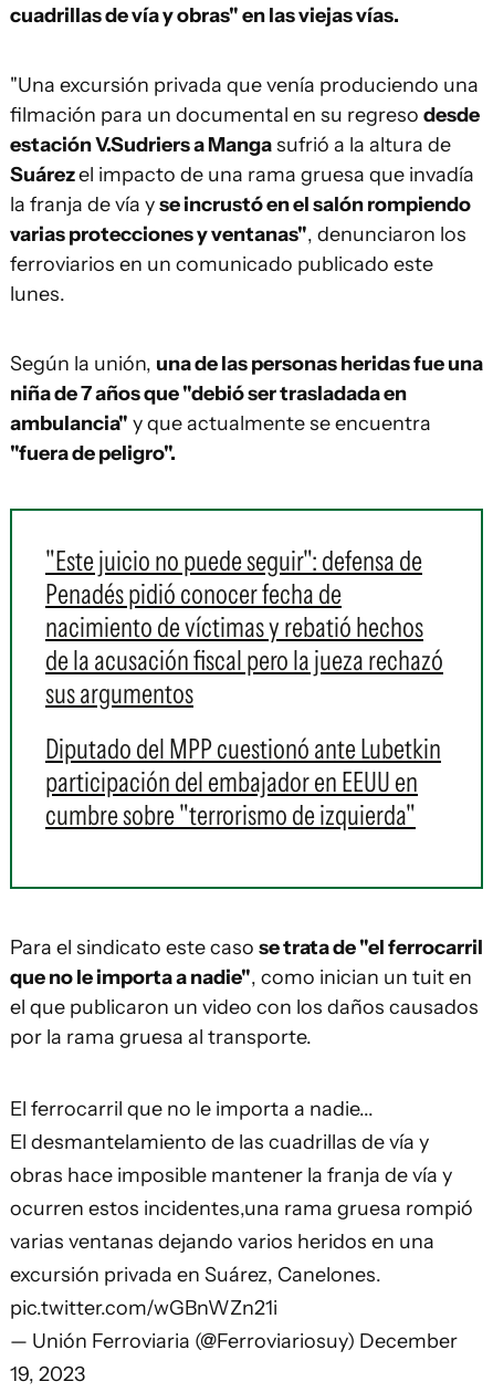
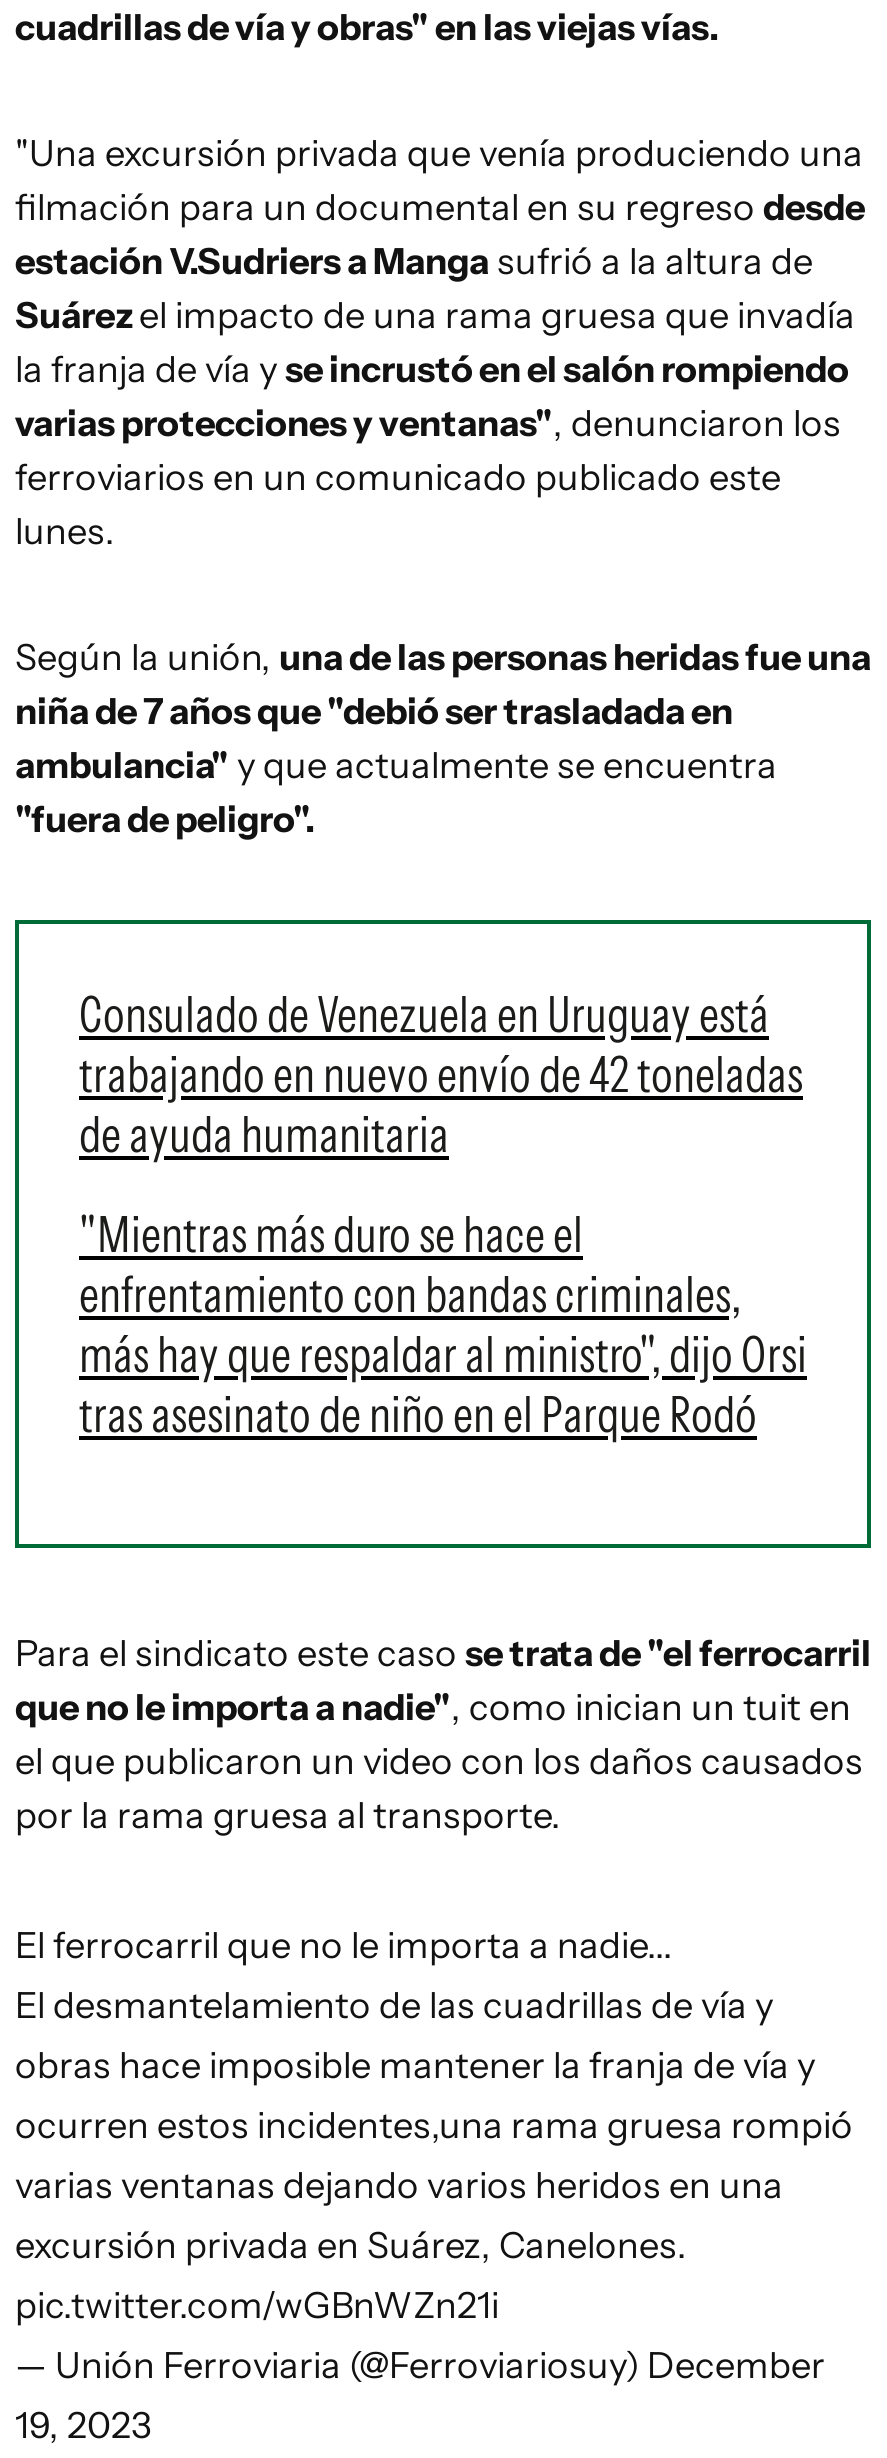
[45,544,443,710] "Este juicio no puede seguir": defensa de | Penadés pidió conocer fecha de | nacimiento de víctimas y rebatió hechos | de la acusación fiscal pero la jueza rechazó | sus argumentos -> [79,985,803,1165] Consulado de Venezuela en Uruguay está | trabajando en nuevo envío de 42 toneladas | de ayuda humanitaria
[45,732,441,832] Diputado del MPP cuestionó ante Lubetkin | participación del embajador en EEUU en | cumbre sobre "terrorismo de izquierda" -> [79,1205,807,1445] "Mientras más duro se hace el | enfrentamiento con bandas criminales, | más hay que respaldar al ministro", dijo Orsi | tras asesinato de niño en el Parque Rodó

